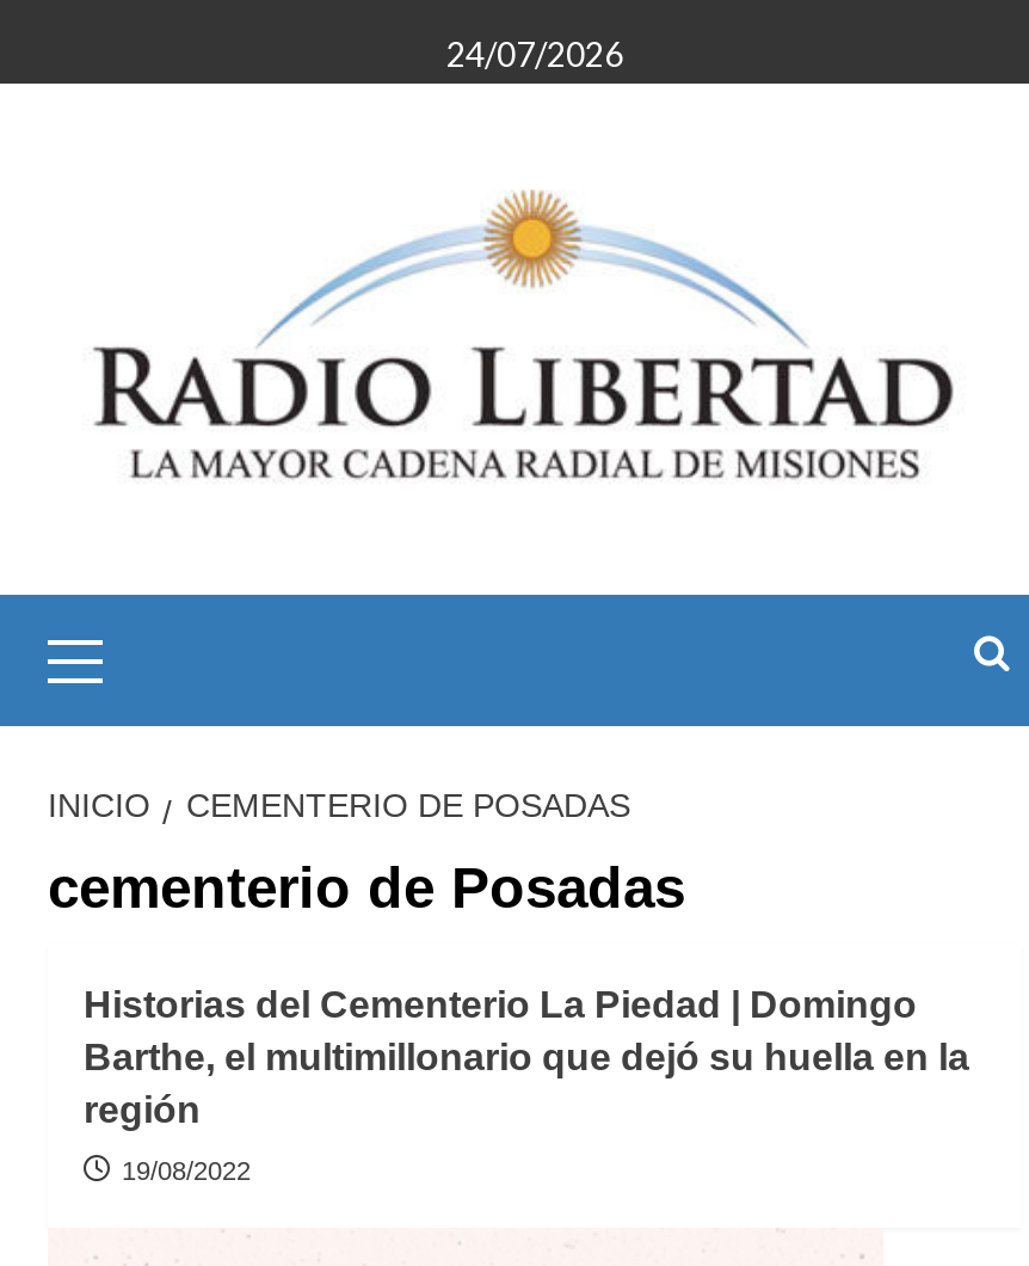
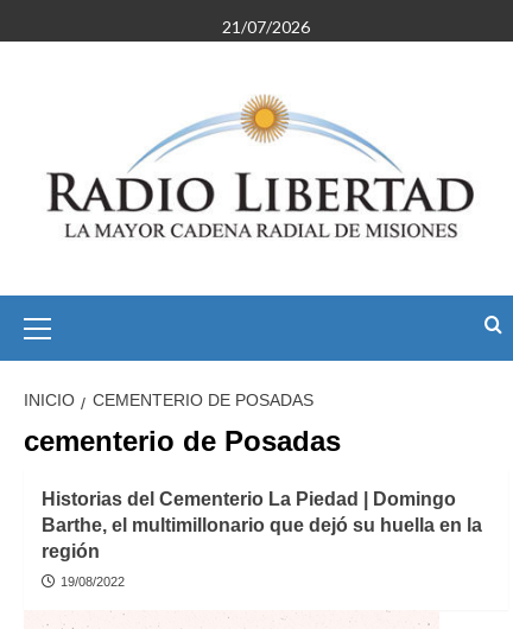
[446,33,623,74] 24/07/2026 -> [222,17,310,37] 21/07/2026

